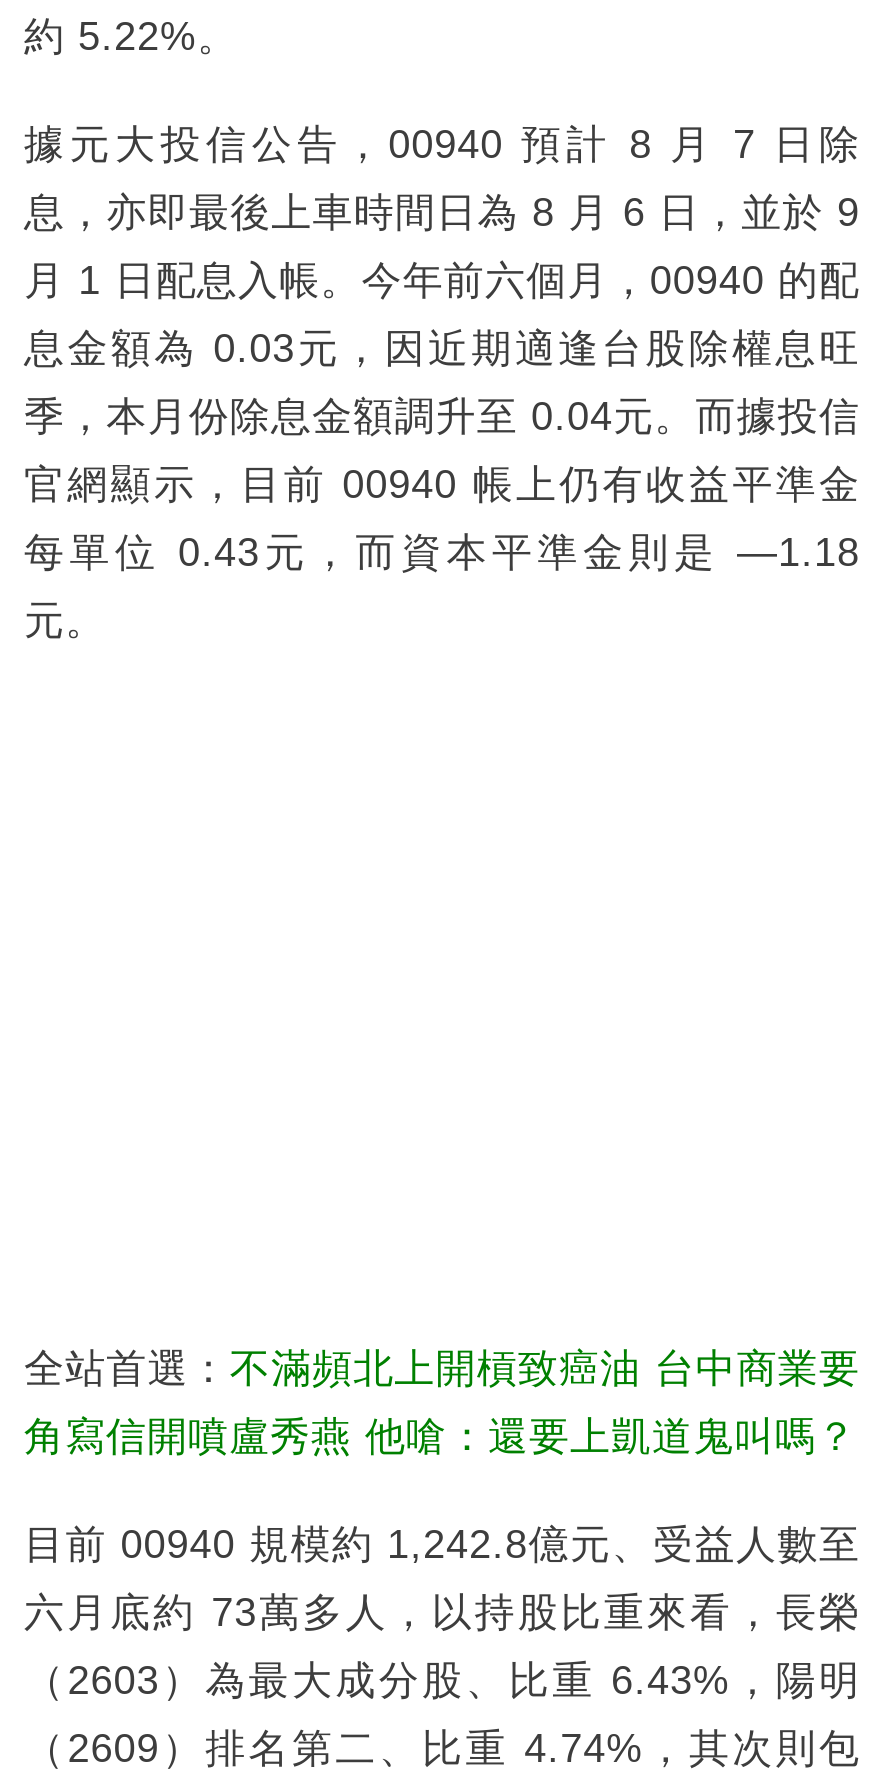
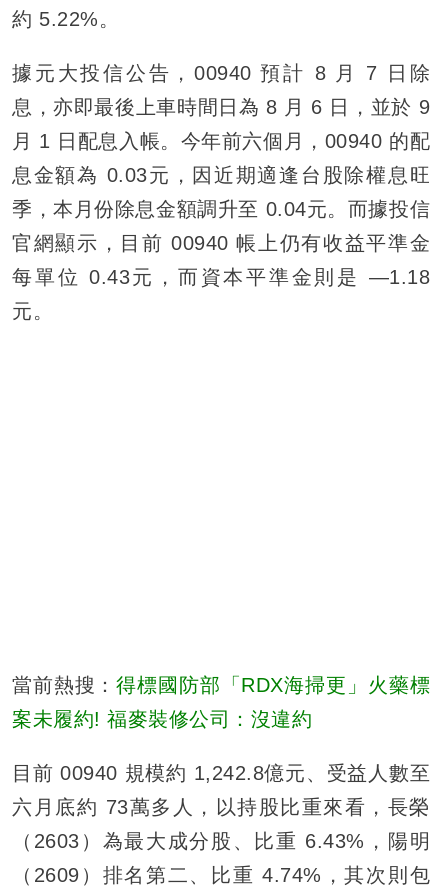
[24,1345,860,1389] 全站首選：不滿頻北上開槓致癌油 台中商業要 -> [12,674,430,696] 當前熱搜：得標國防部「RDX海掃更」火藥標
[24,1413,857,1457] 角寫信開噴盧秀燕 他嗆：還要上凱道鬼叫嗎？ -> [12,708,312,730] 案未履約! 福麥裝修公司：沒違約

